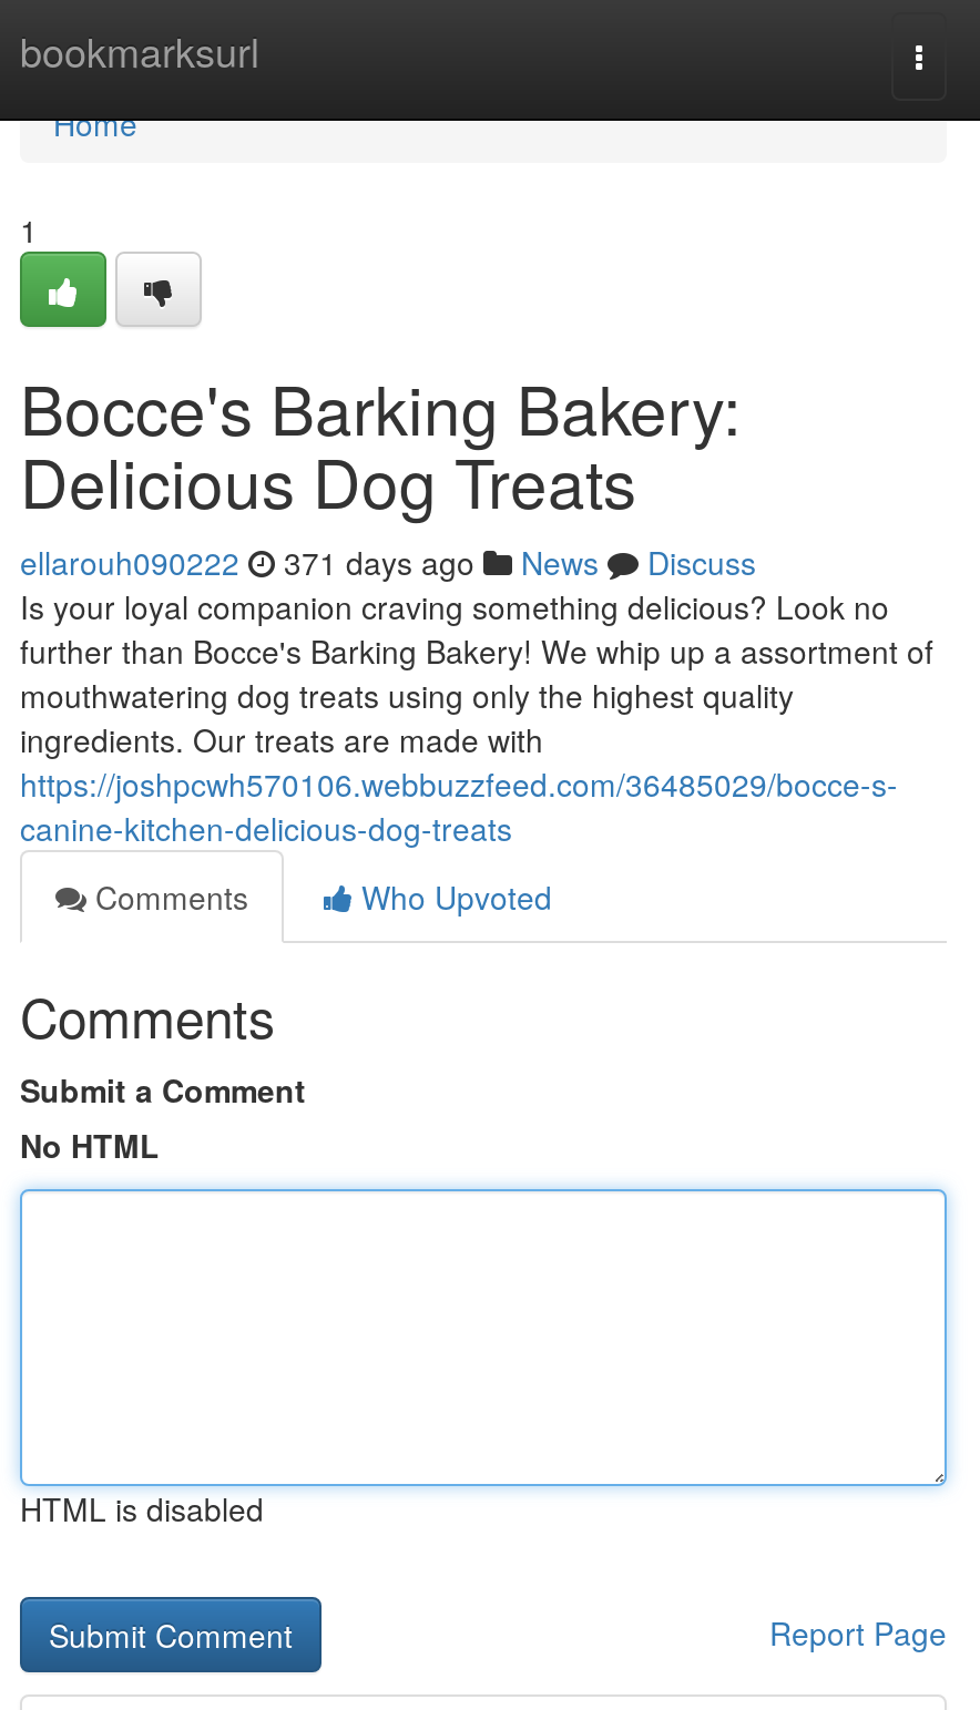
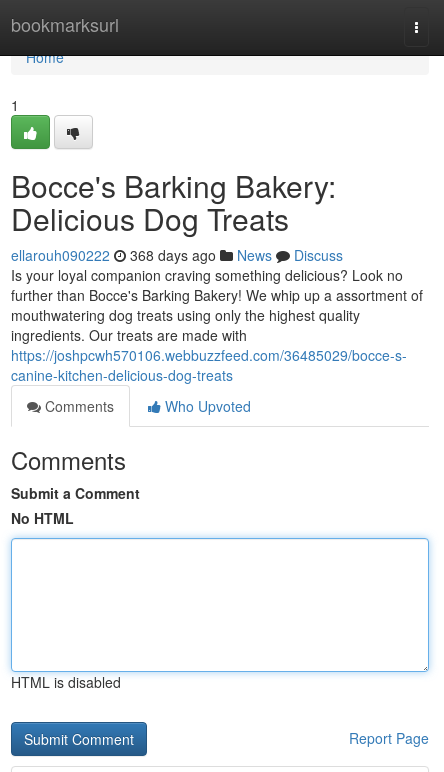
[20,540,756,584] ellarouh090222 371 days ago News Discuss -> [11,245,343,265] ellarouh090222 368 days ago News Discuss

